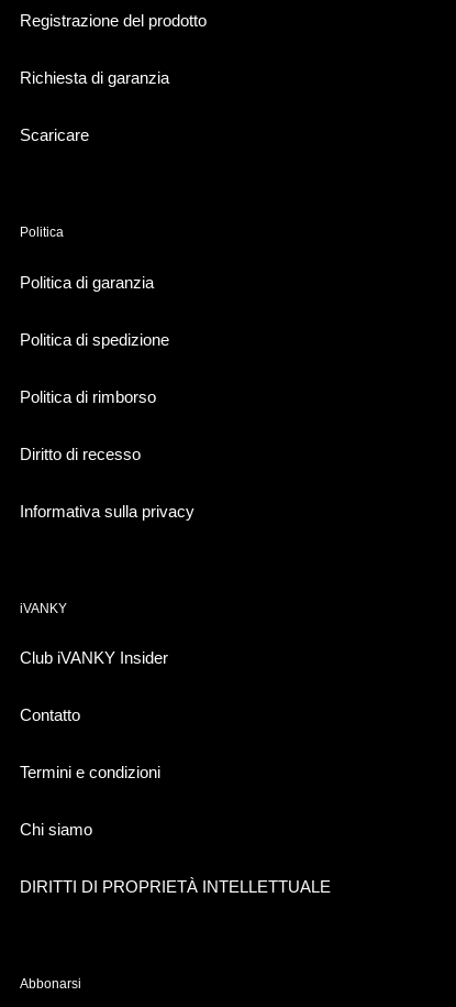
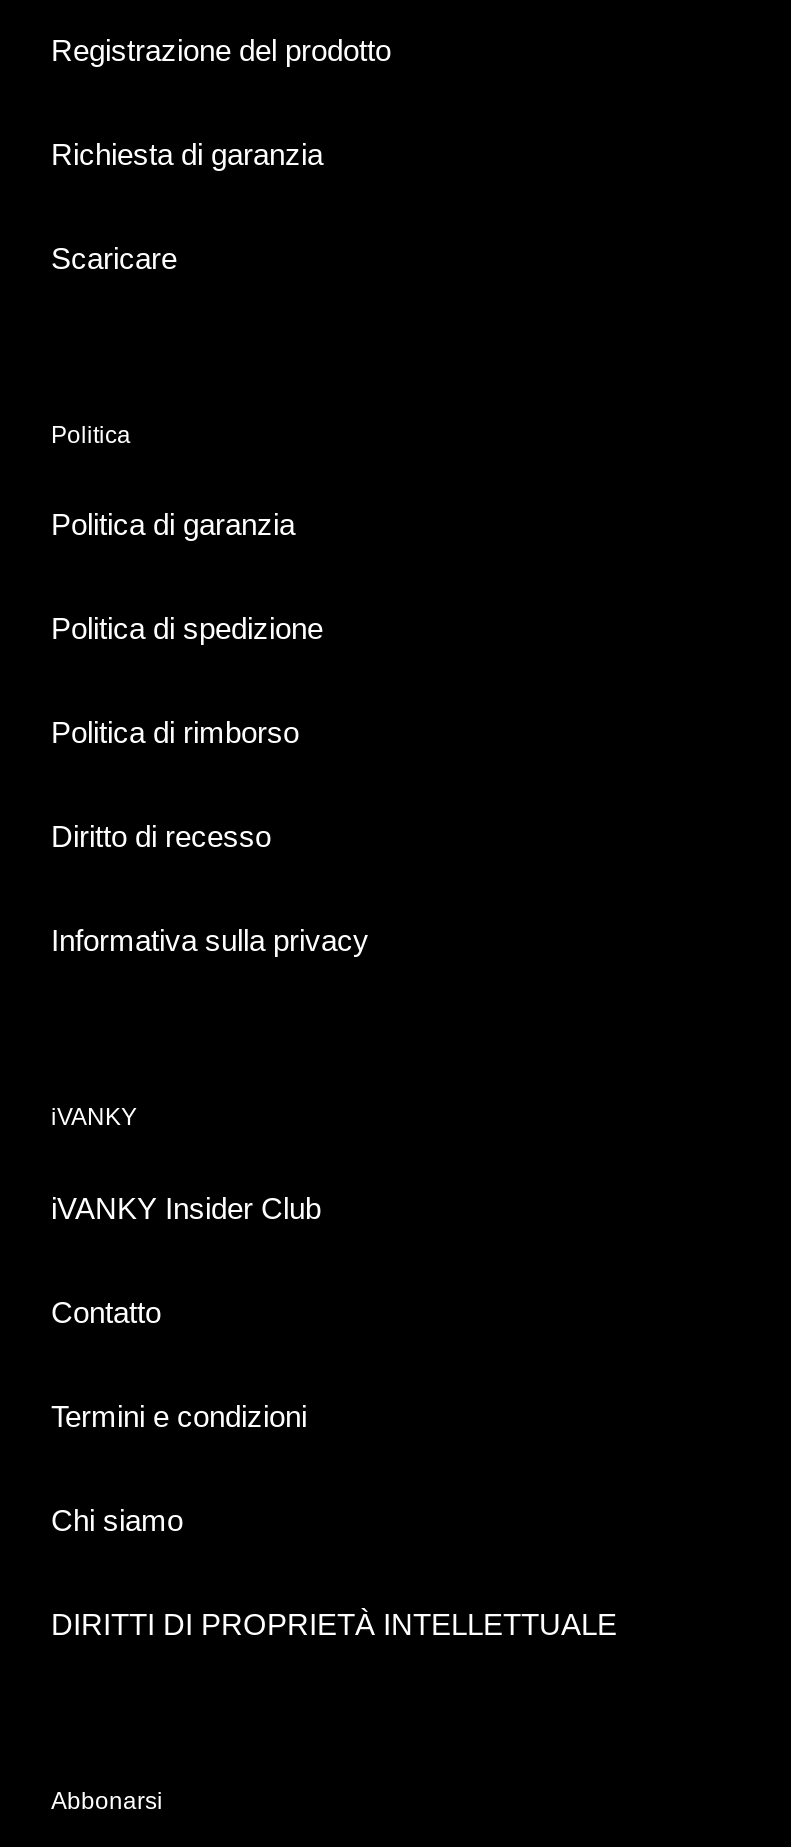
[20,649,168,667] Club iVANKY Insider -> [51,1191,321,1225] iVANKY Insider Club

